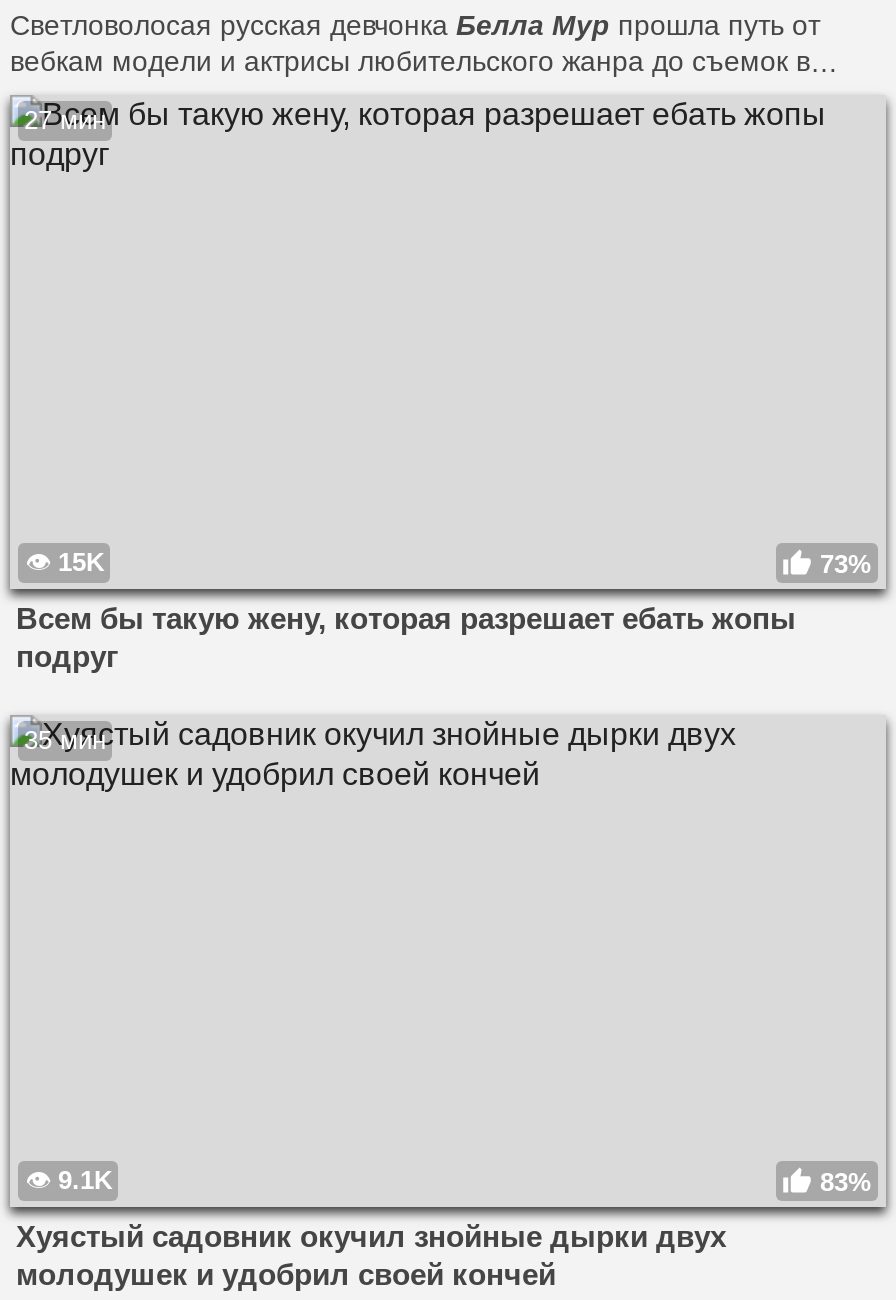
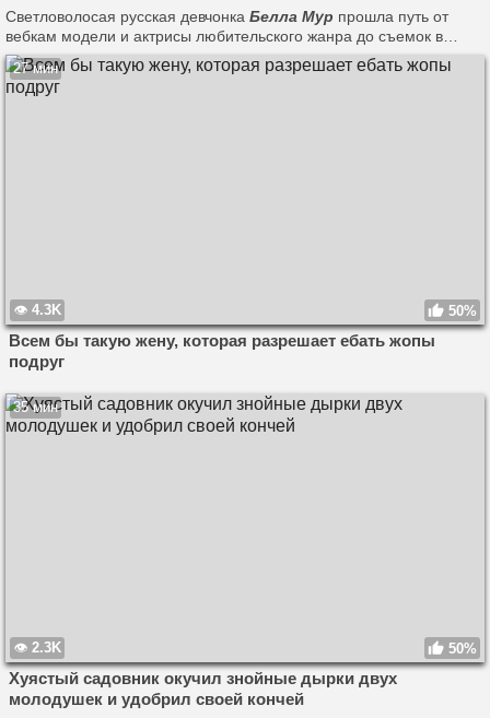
[58,547,872,579] 15K | 73% -> [32,301,477,319] 4.3K | 50%
[58,1165,872,1197] 9.1K | 83% -> [32,639,477,657] 2.3K | 50%

